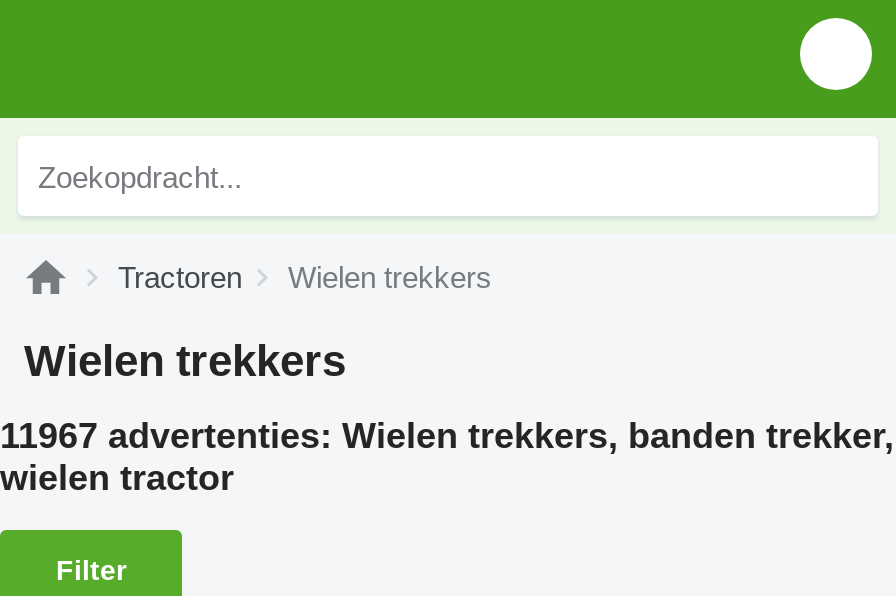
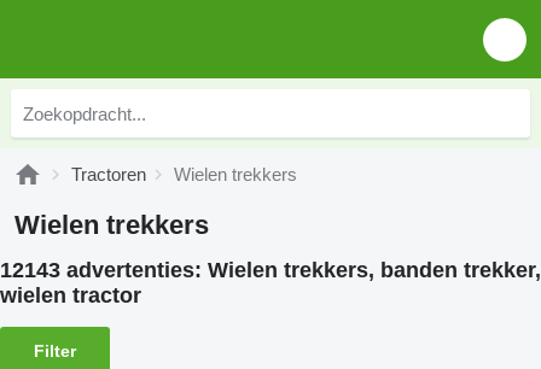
[0,416,894,456] 11967 advertenties: Wielen trekkers, banden trekker, -> [0,258,541,282] 12143 advertenties: Wielen trekkers, banden trekker,

